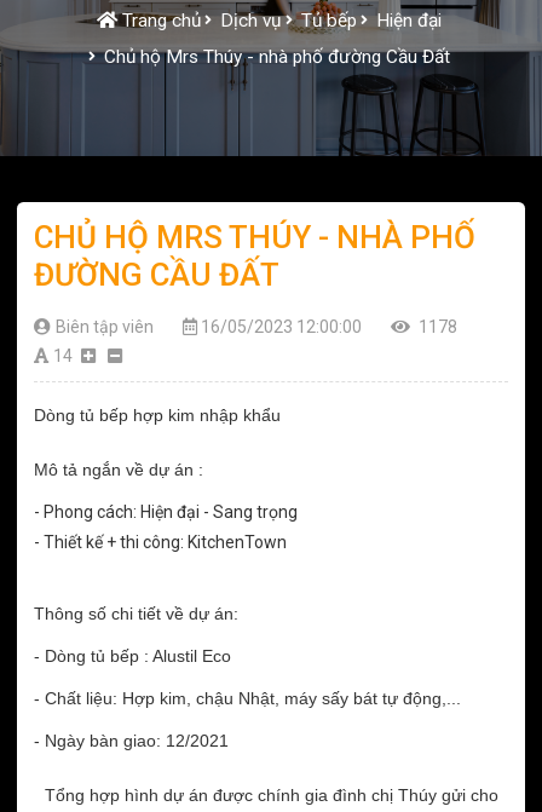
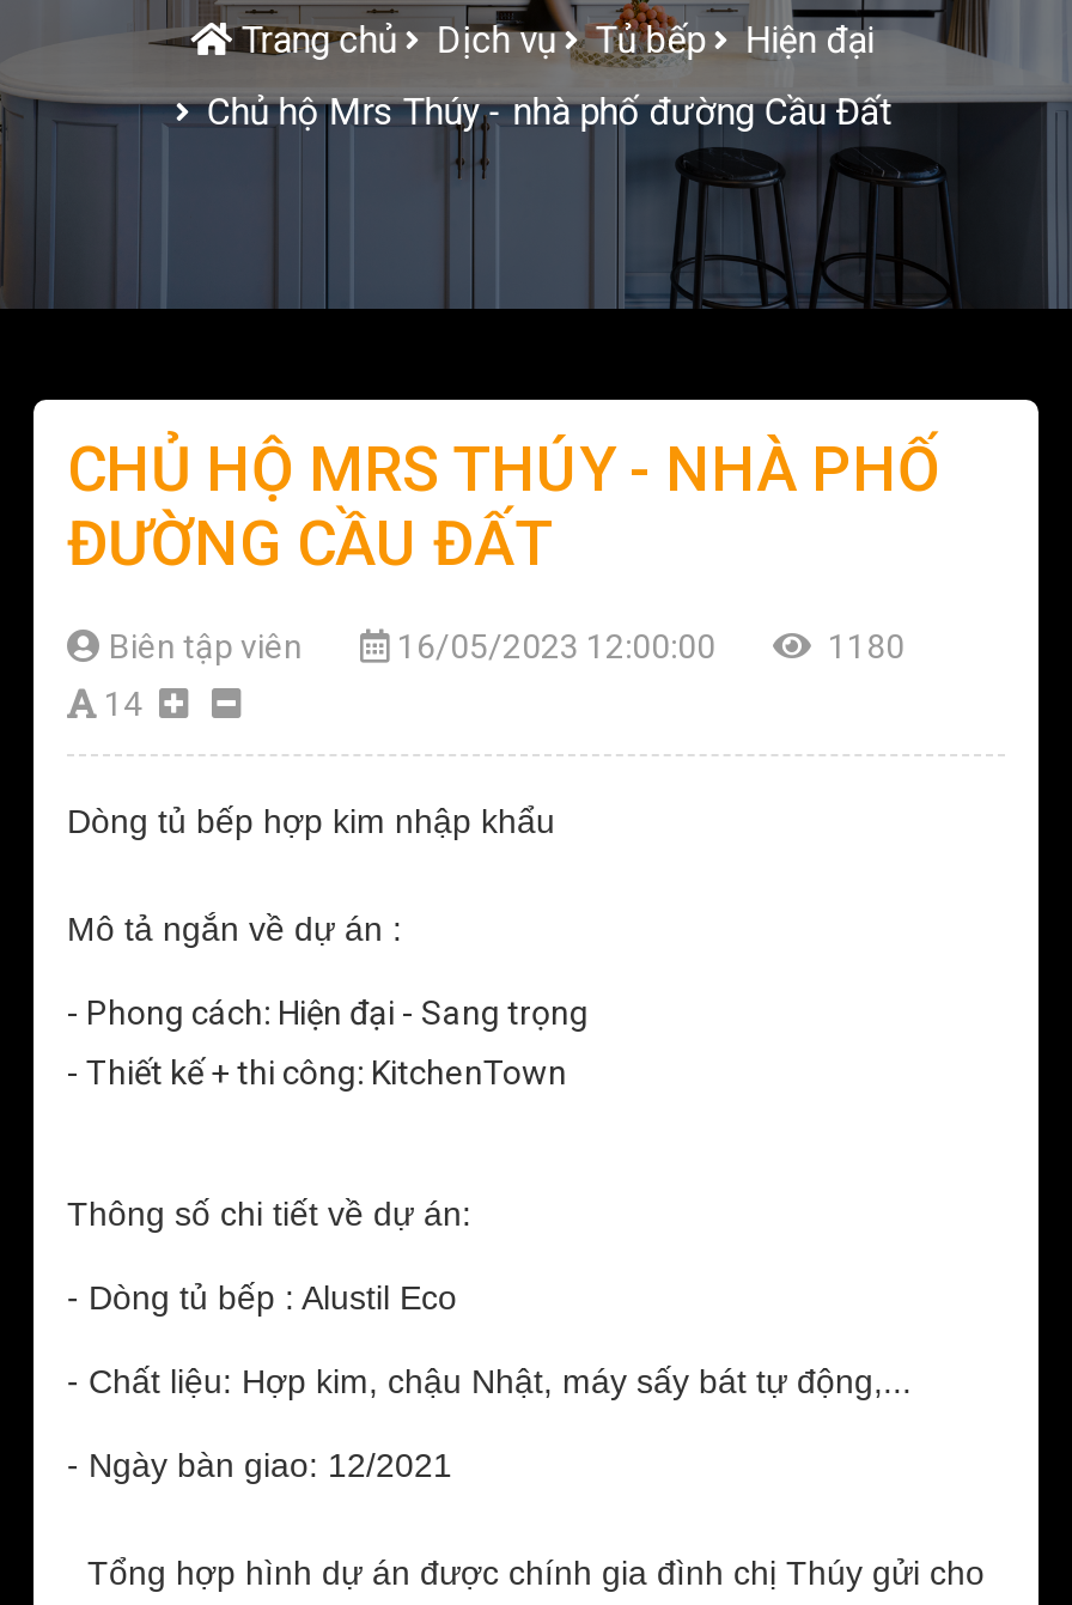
[419,316,457,336] 1178 -> [828,626,904,664] 1180

